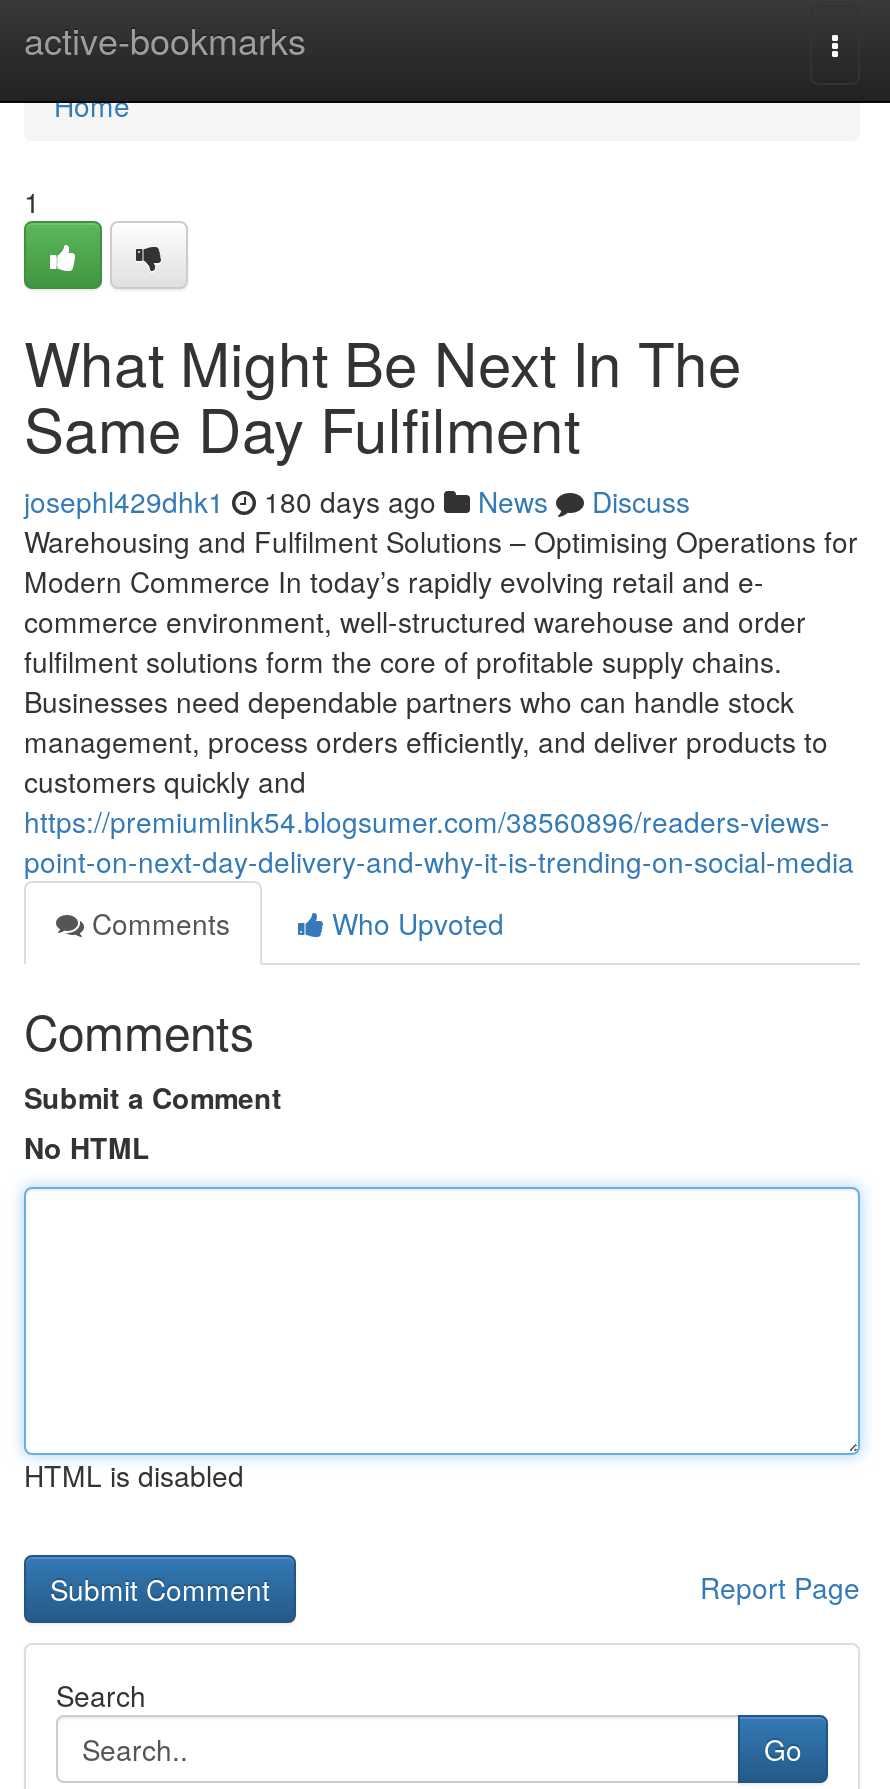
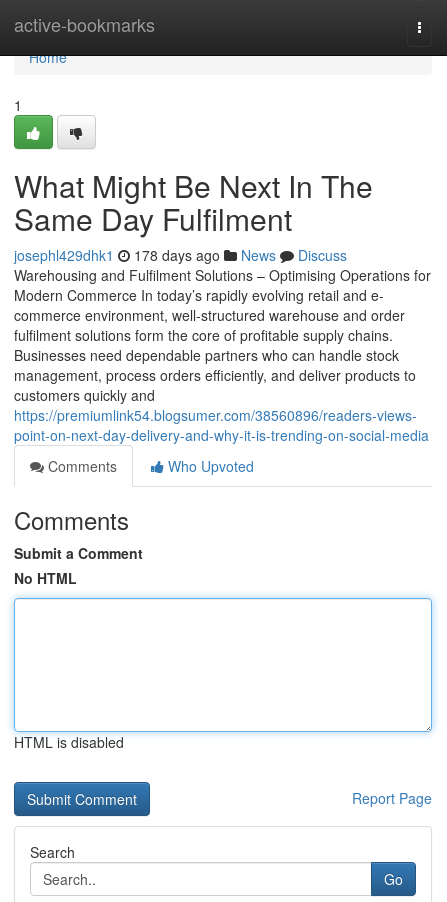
[24,481,690,521] josephl429dhk1 180 days ago News Discuss -> [14,245,347,265] josephl429dhk1 178 days ago News Discuss

